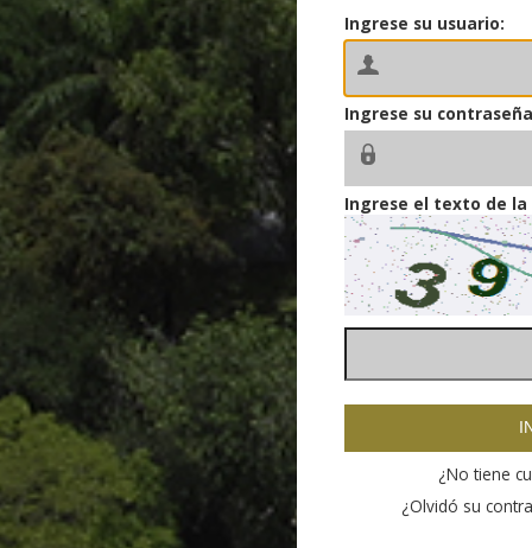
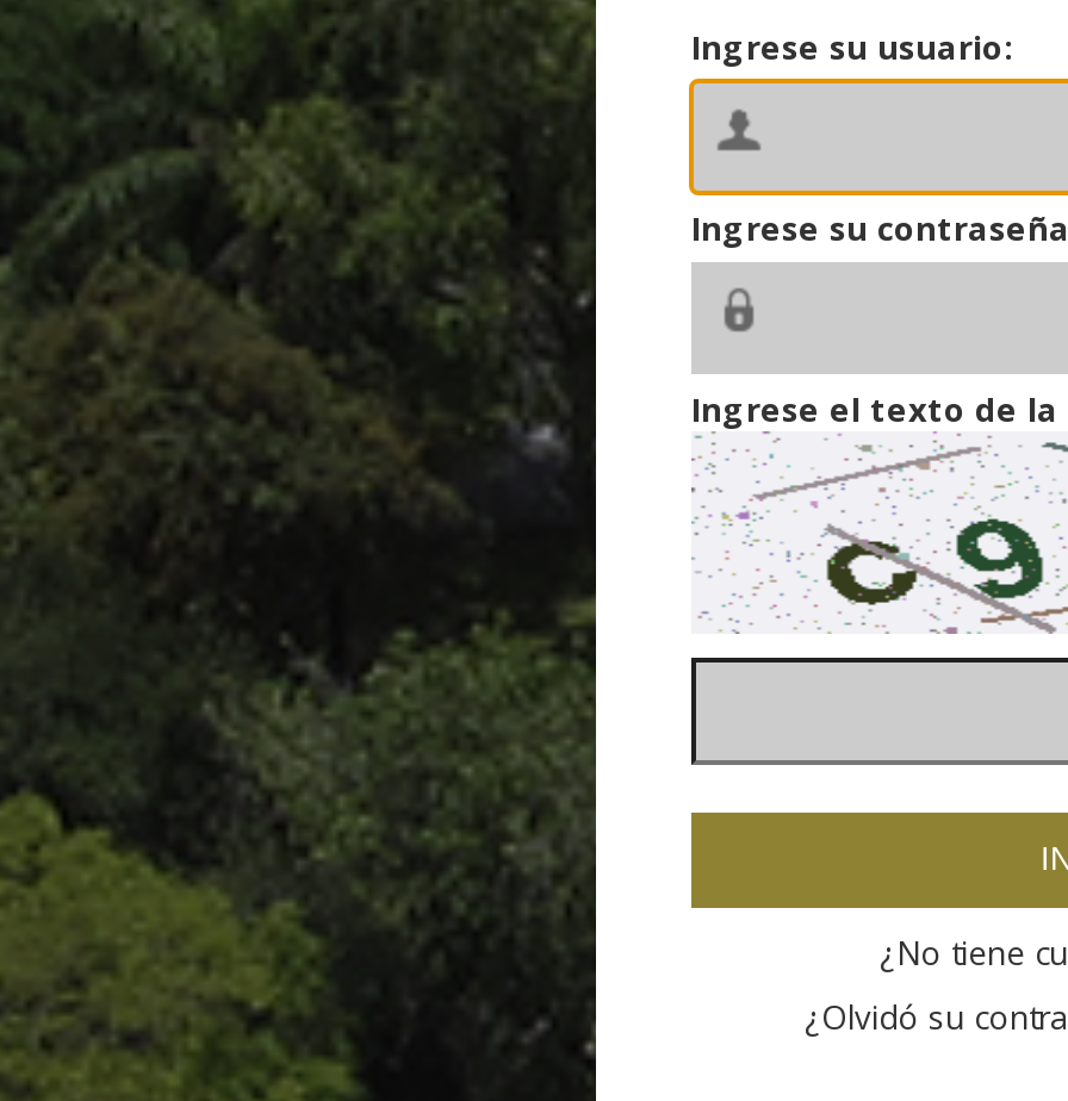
[354,221,528,314] [image] -> [691,441,1061,634] [image]

